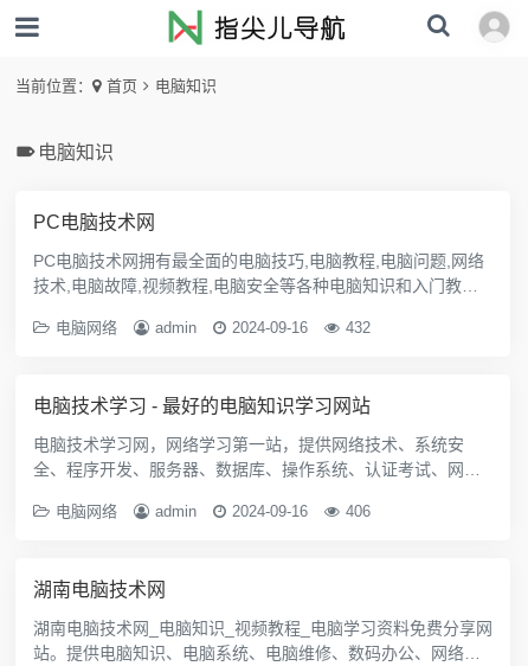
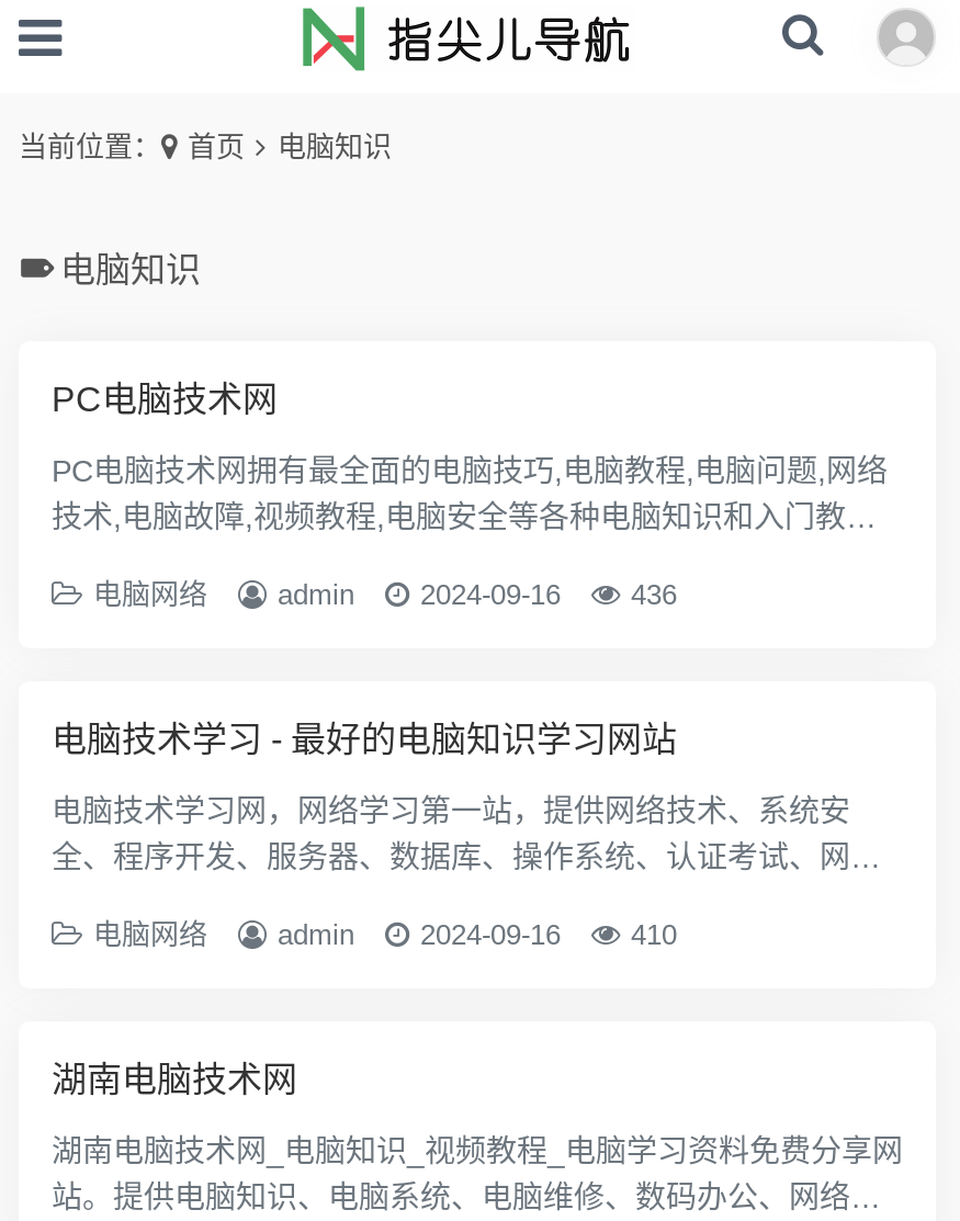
[346,319,371,337] 432 -> [631,578,677,611] 436
[346,502,371,520] 406 -> [631,918,677,951] 410

